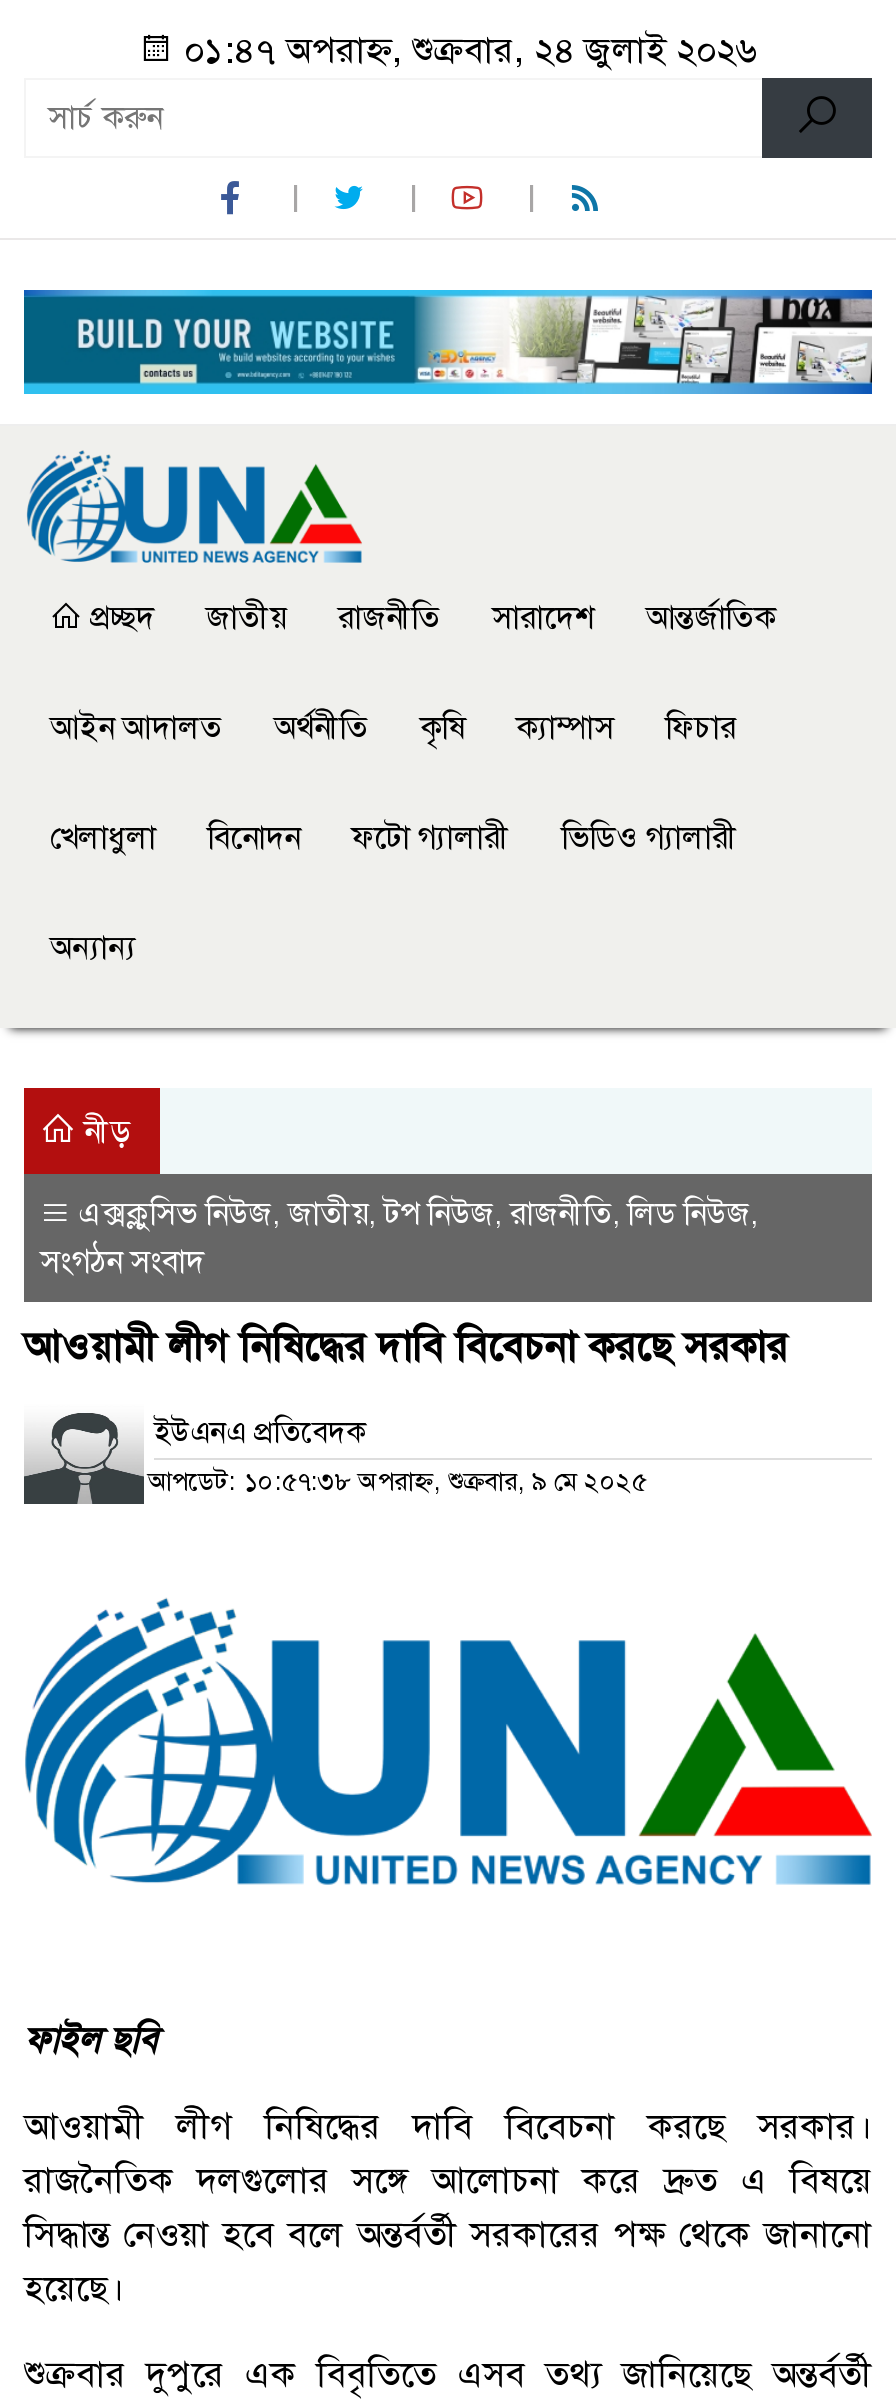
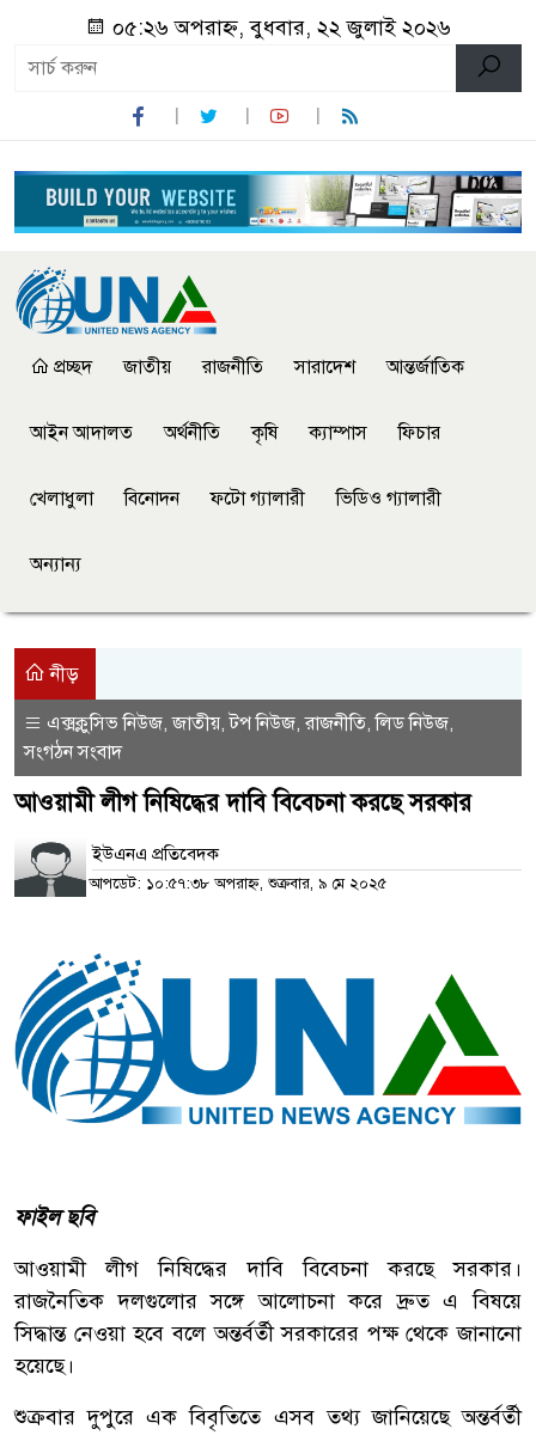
[174,28,758,72] ০১:৪৭ অপরাহ্ন, শুক্রবার, ২৪ জুলাই ২০২৬ -> [106,14,451,41] ০৫:২৬ অপরাহ্ন, বুধবার, ২২ জুলাই ২০২৬

